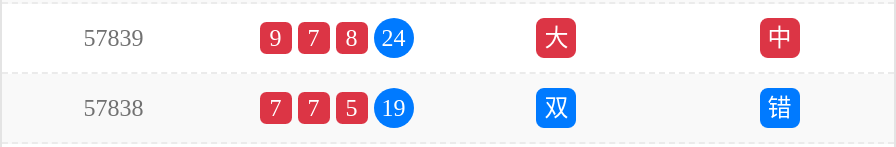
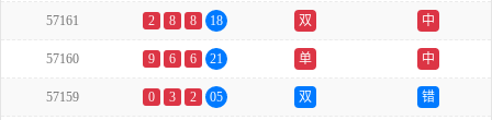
[84,24,320,52] 57839 | 9 | 7 -> [46,13,155,28] 57161 | 2
[382,24,568,52] 24 | 大 -> [190,13,312,28] 8 | 18 | 双
[84,94,406,122] 57838 | 7 | 7 | 5 | 19 -> [46,51,435,105] 57160 | 9 | 6 | 6 | 21 | 单 | 中 | 57159 | 0 | 3 | 2 | 05

